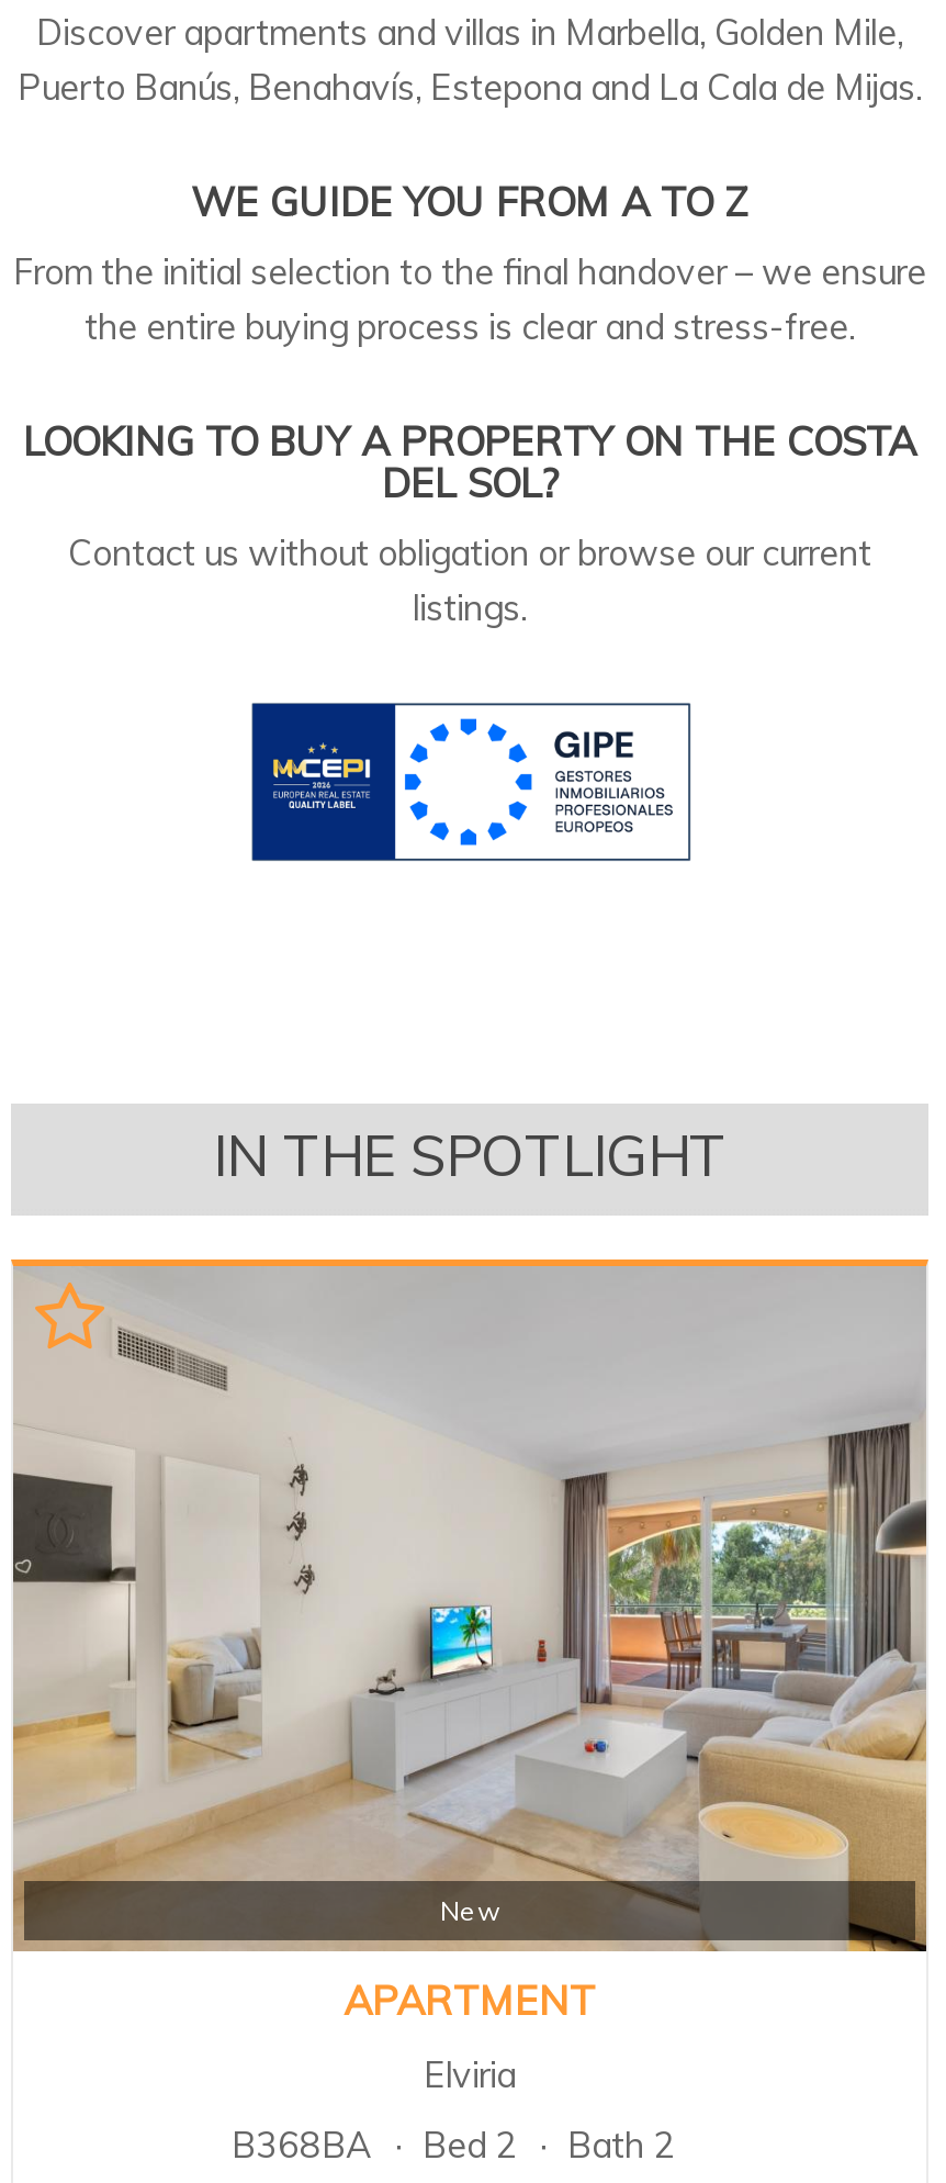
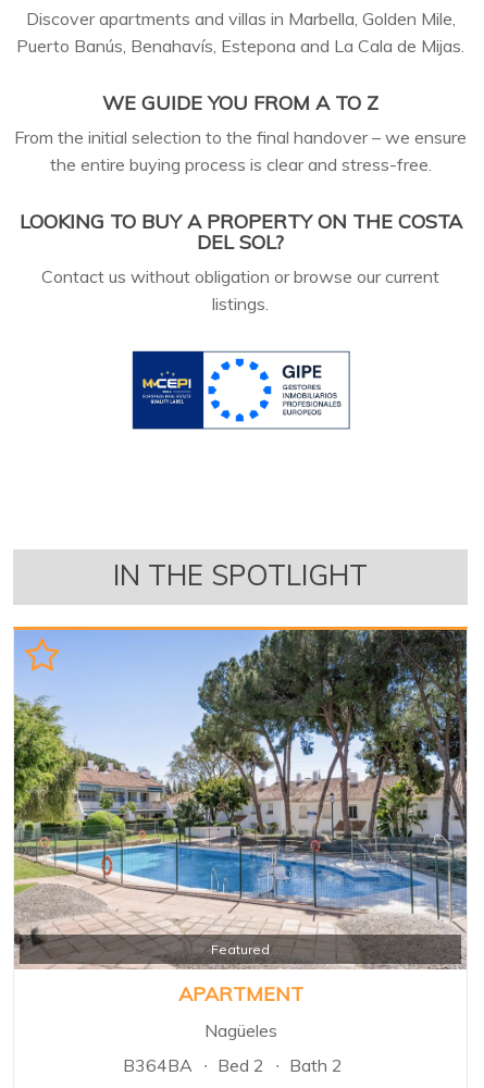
[11,1264,928,1951] [image] | New -> [13,629,468,969] [image] | Featured
[424,2053,516,2097] Elviria -> [204,1020,277,1041] Nagüeles
[232,2123,675,2167] B368BA Bed 2 Bath 2 -> [122,1054,342,1076] B364BA Bed 2 Bath 2

